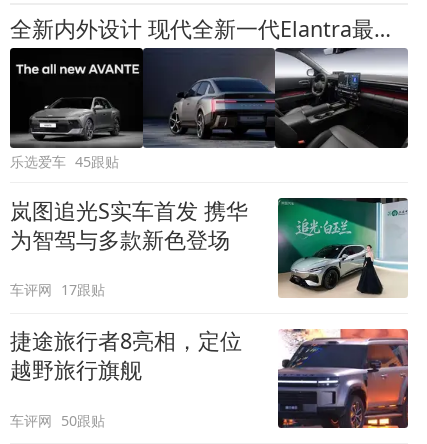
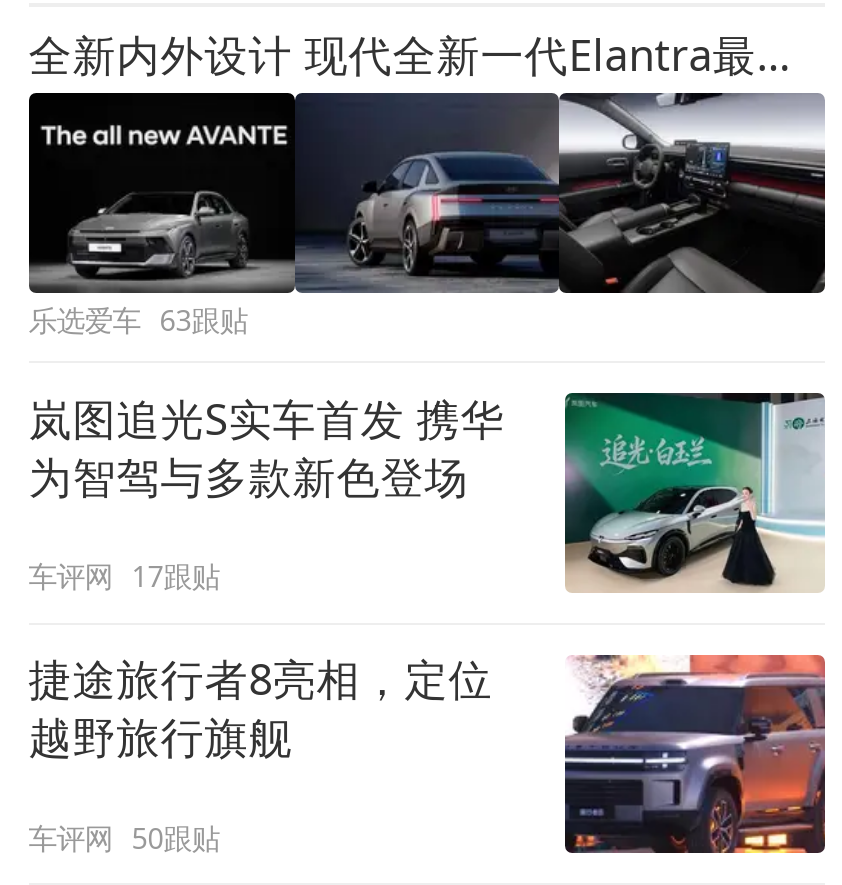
[10,152,119,171] 乐选爱车 45跟贴 -> [28,302,248,340] 乐选爱车 63跟贴

